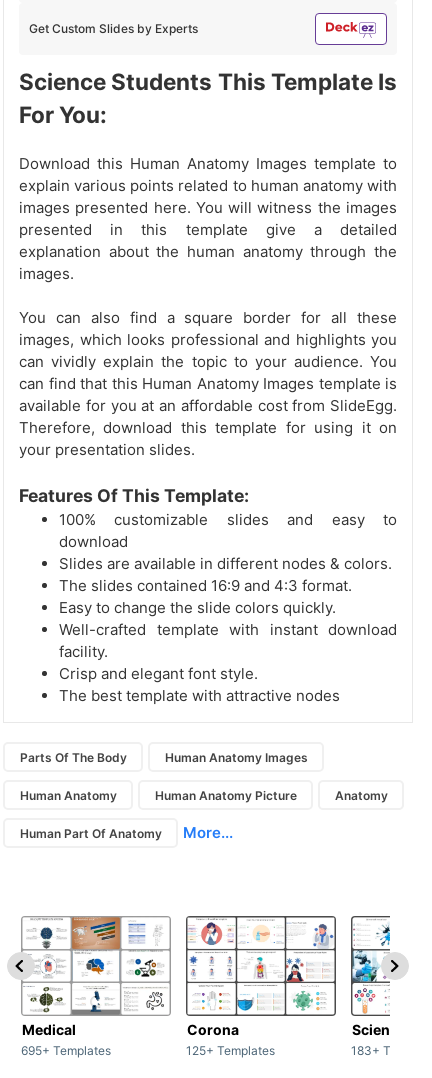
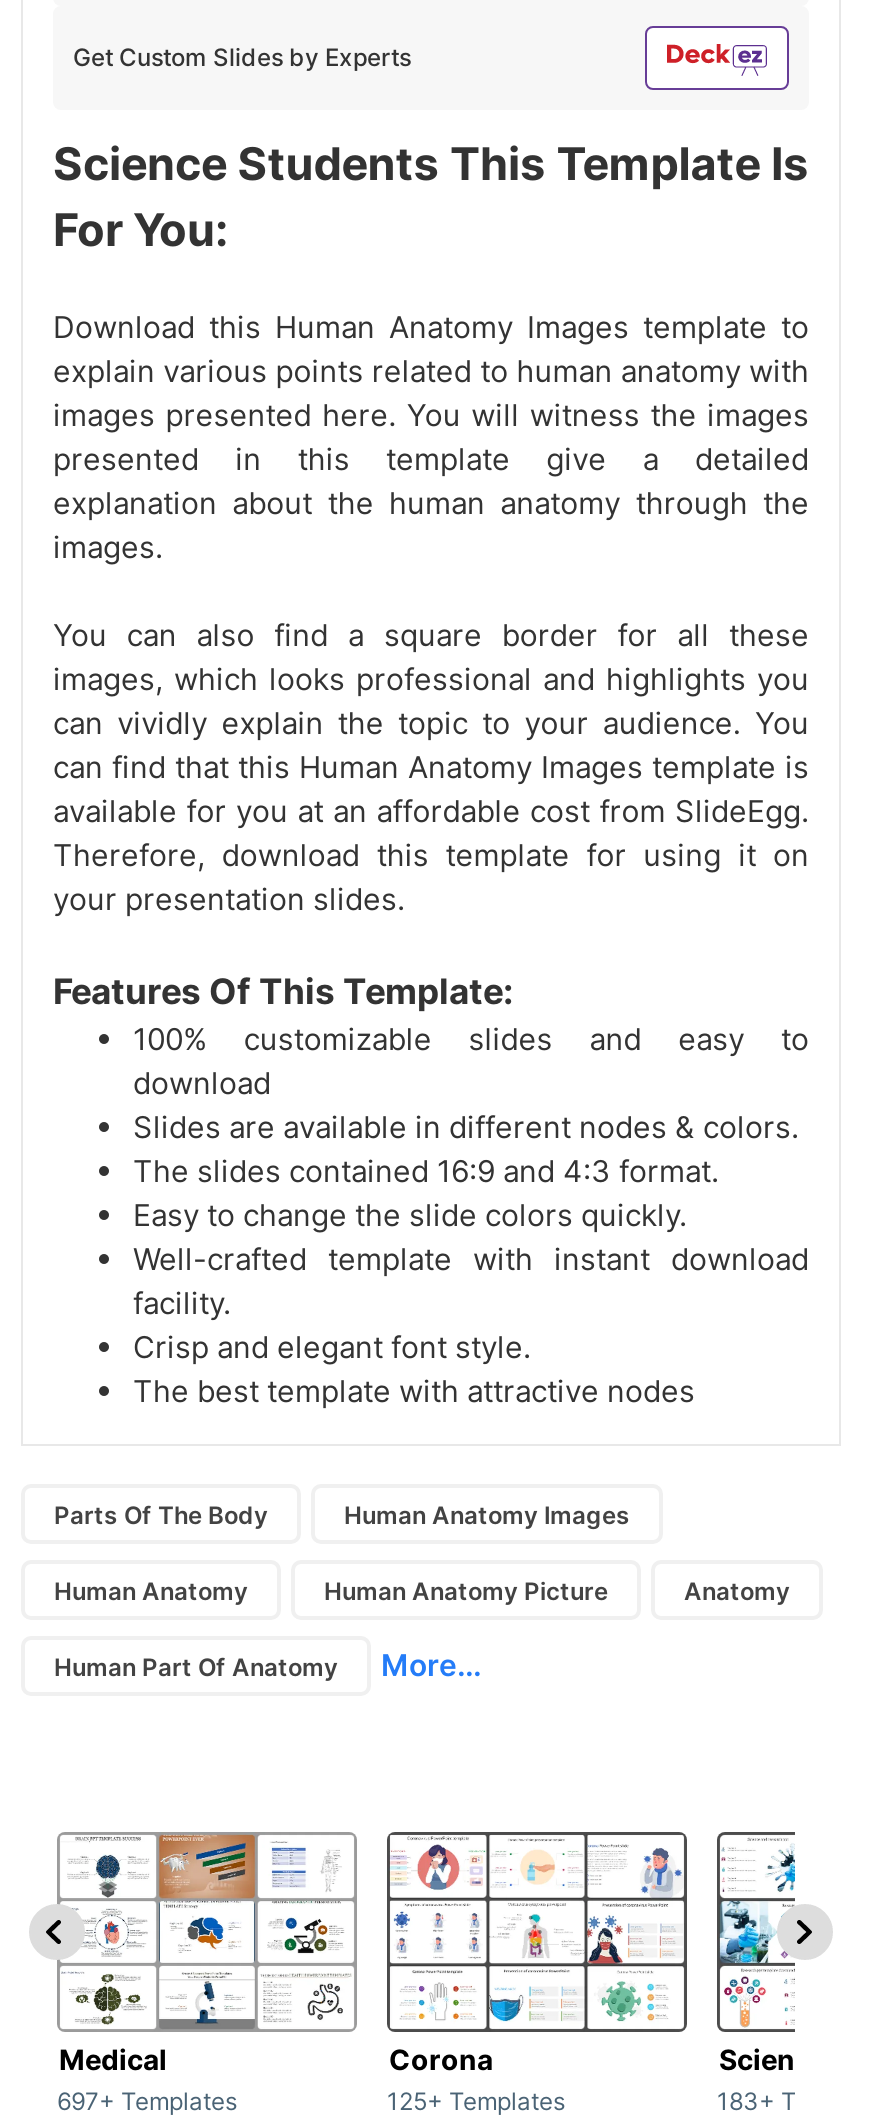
[21,1043,111,1058] 695+ Templates -> [57,2086,237,2116] 697+ Templates

